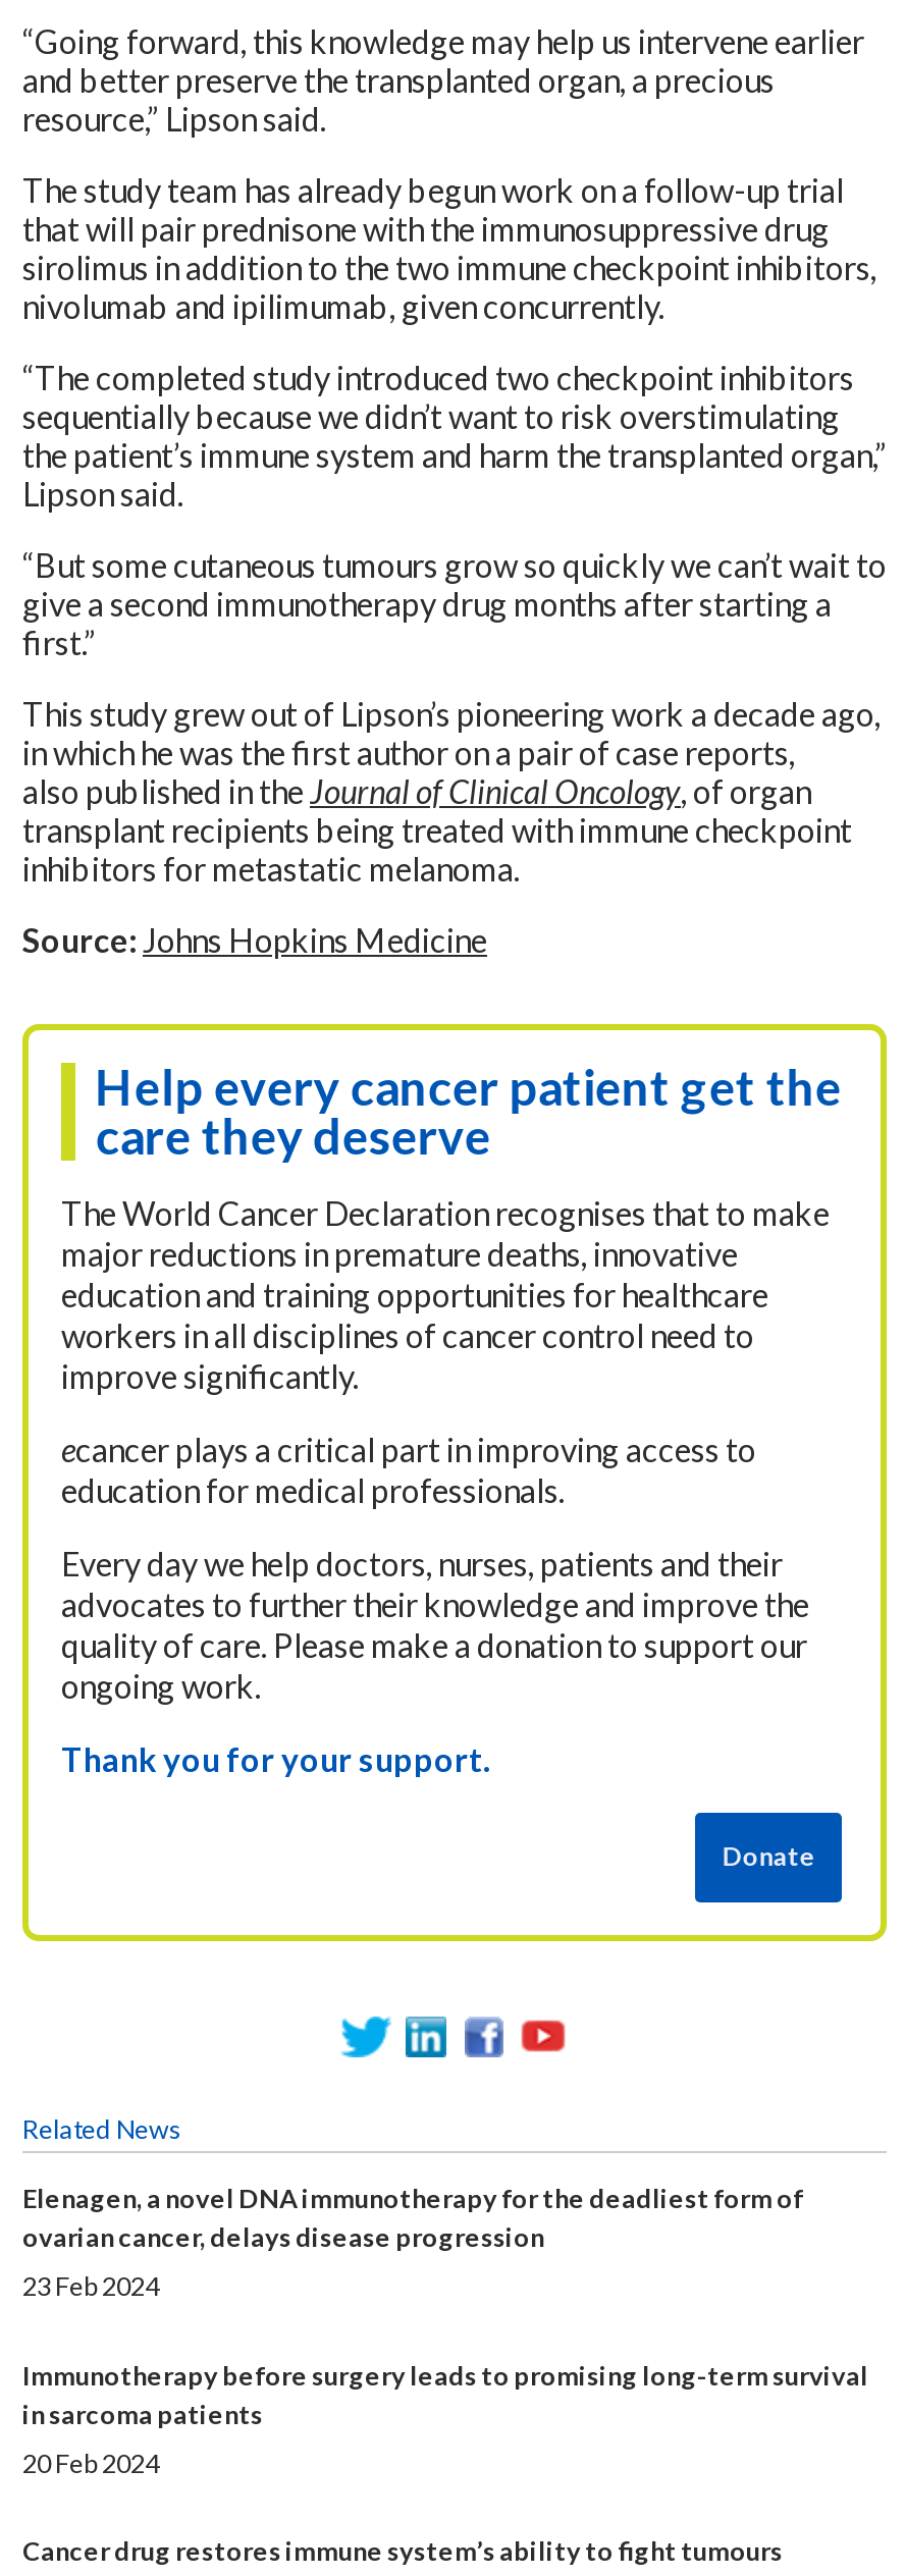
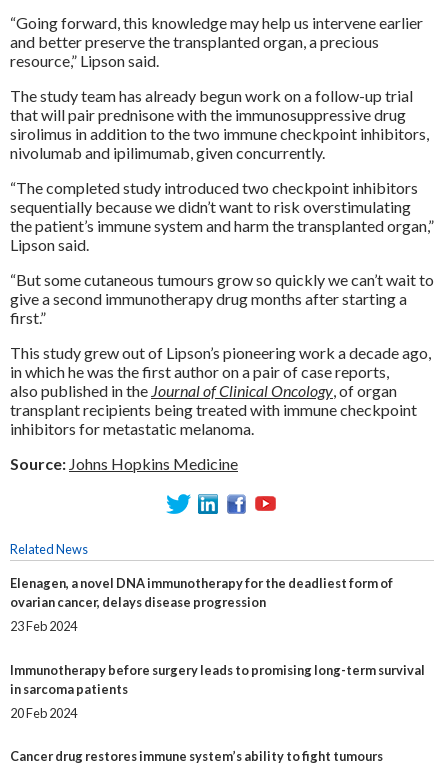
[20,1022,889,1943] [image] | Help every cancer patient get the | care they deserve | The World Cancer Declaration recognises that to make | major reductions in premature deaths, innovative | education and training opportunities for healthcare | workers in all disciplines of cancer control need to | improve significantly. | ecancer plays a critical part in improving access to | education for medical professionals. | Every day we help doctors, nurses, patients and their | advocates to further their knowledge and improve the | quality of care. Please make a donation to support our | ongoing work. | Thank you for your support. -> none

